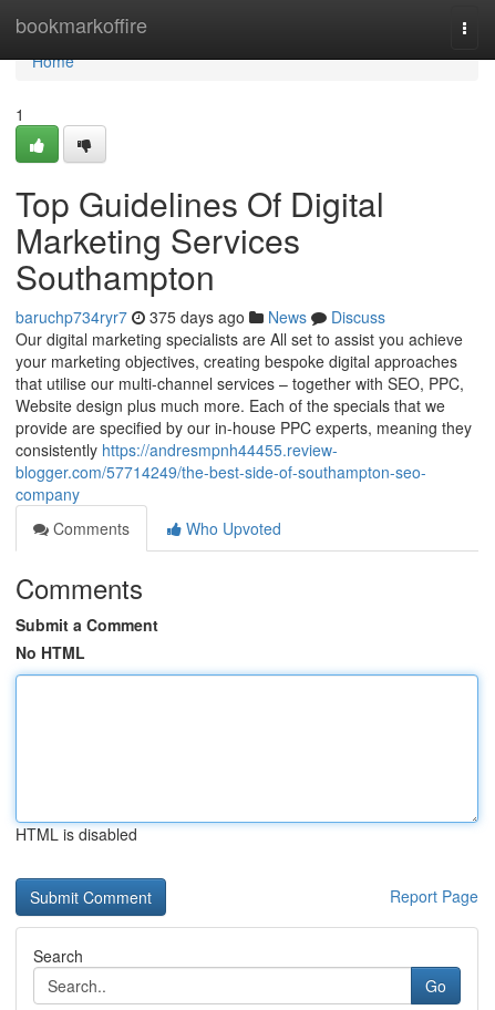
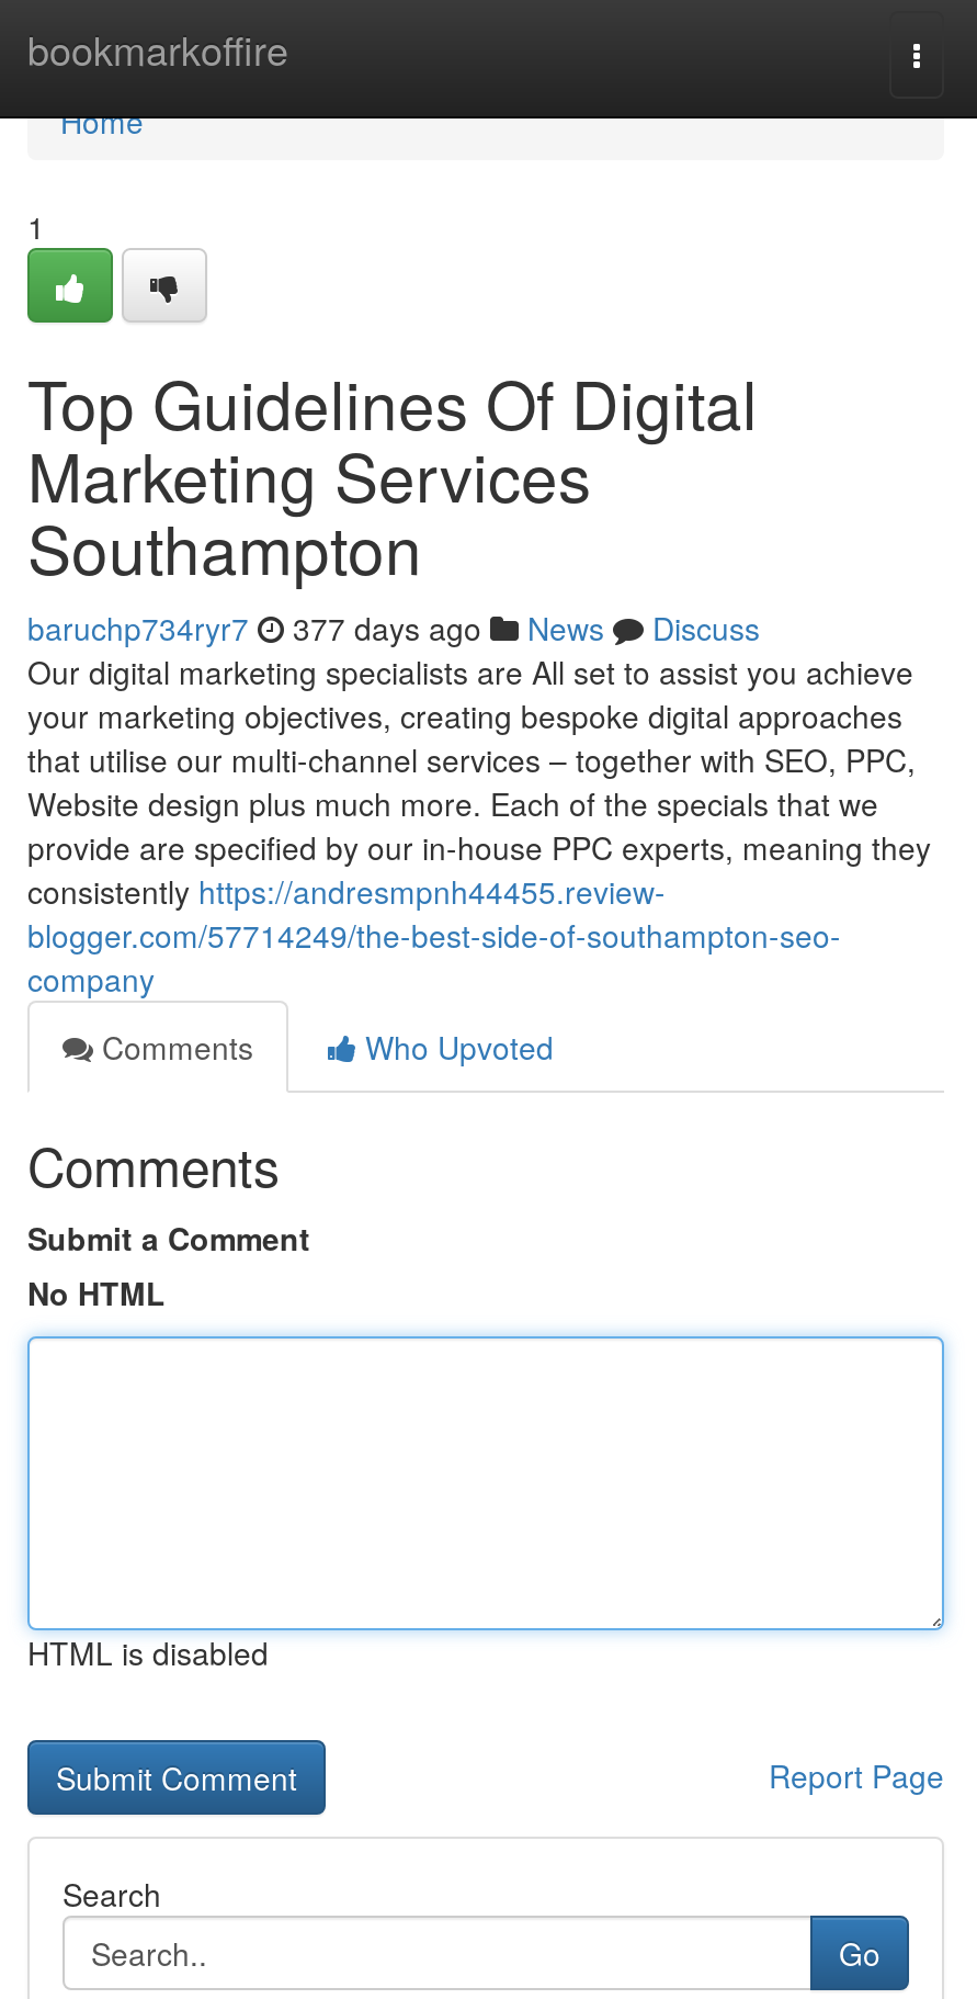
[16,306,385,328] baruchp734ryr7 375 days ago News Discuss -> [27,606,760,650] baruchp734ryr7 377 days ago News Discuss

